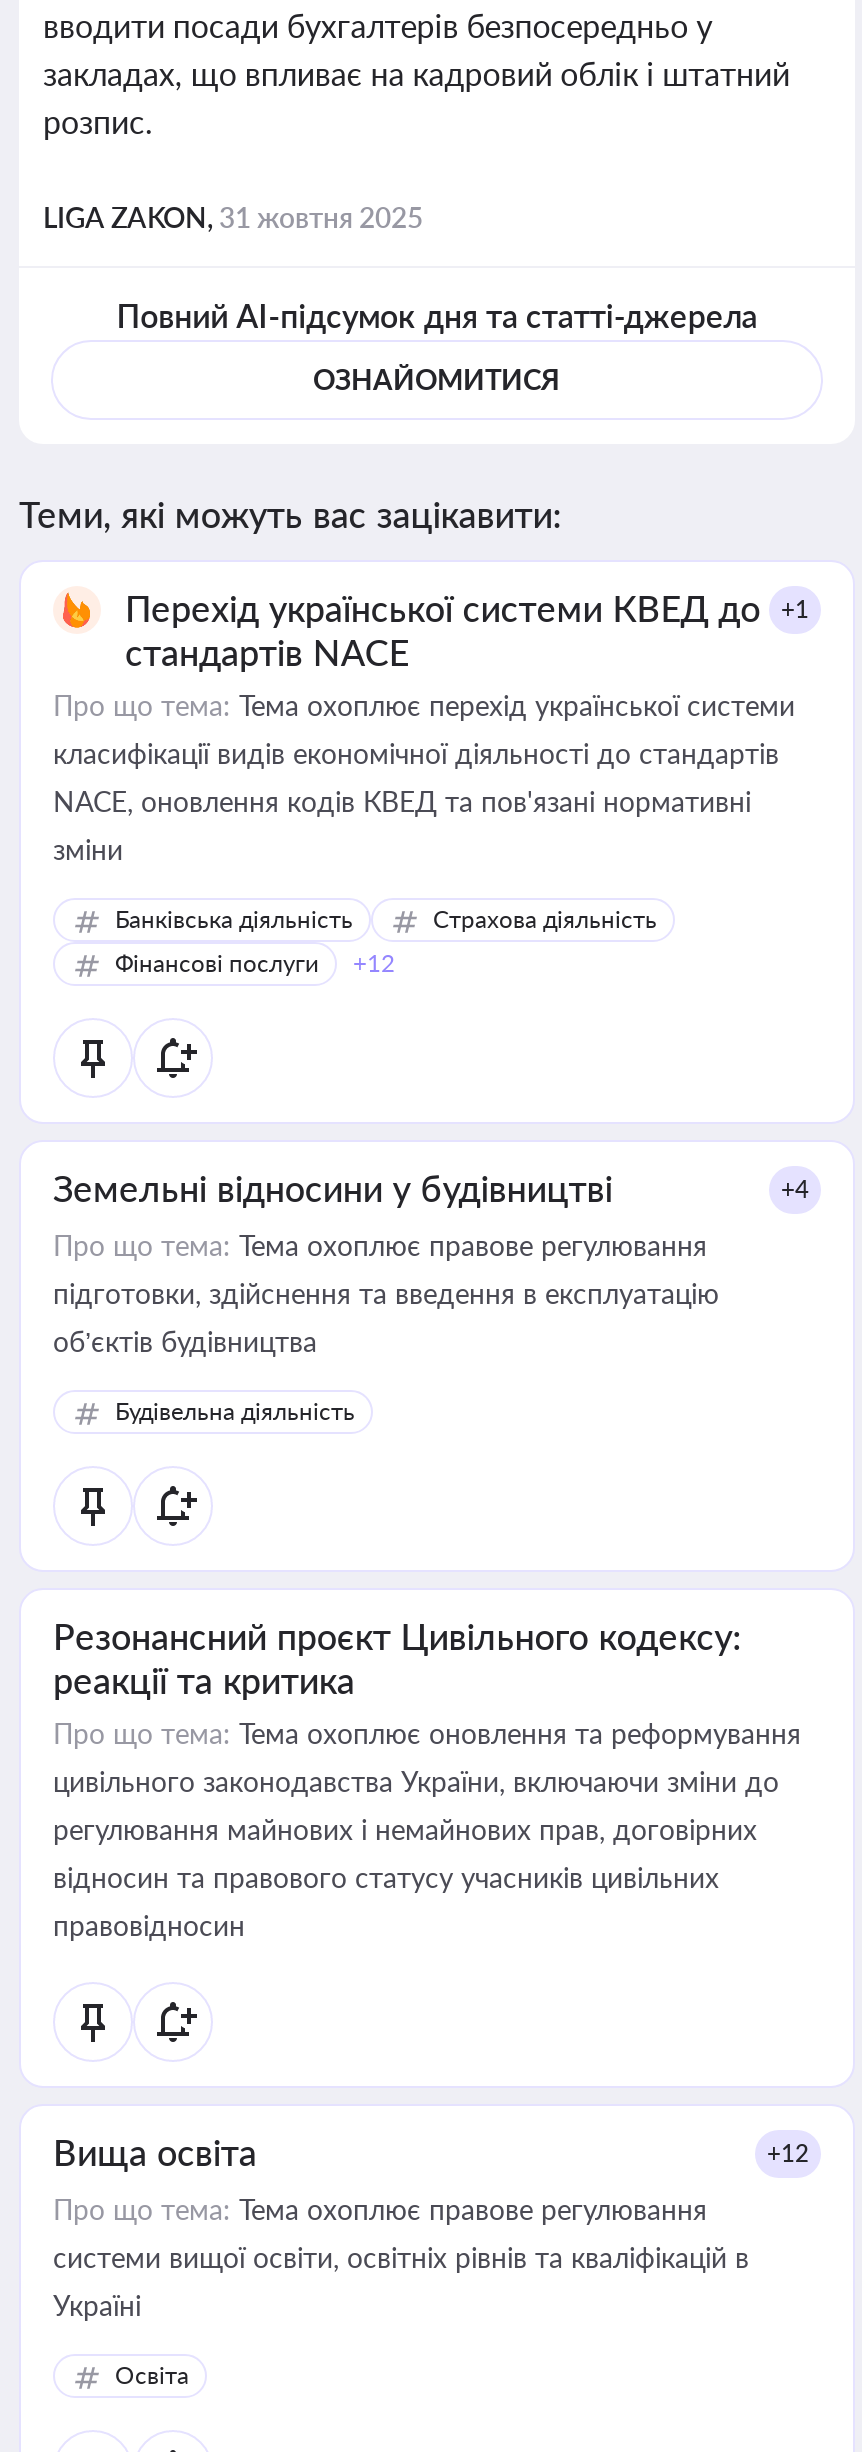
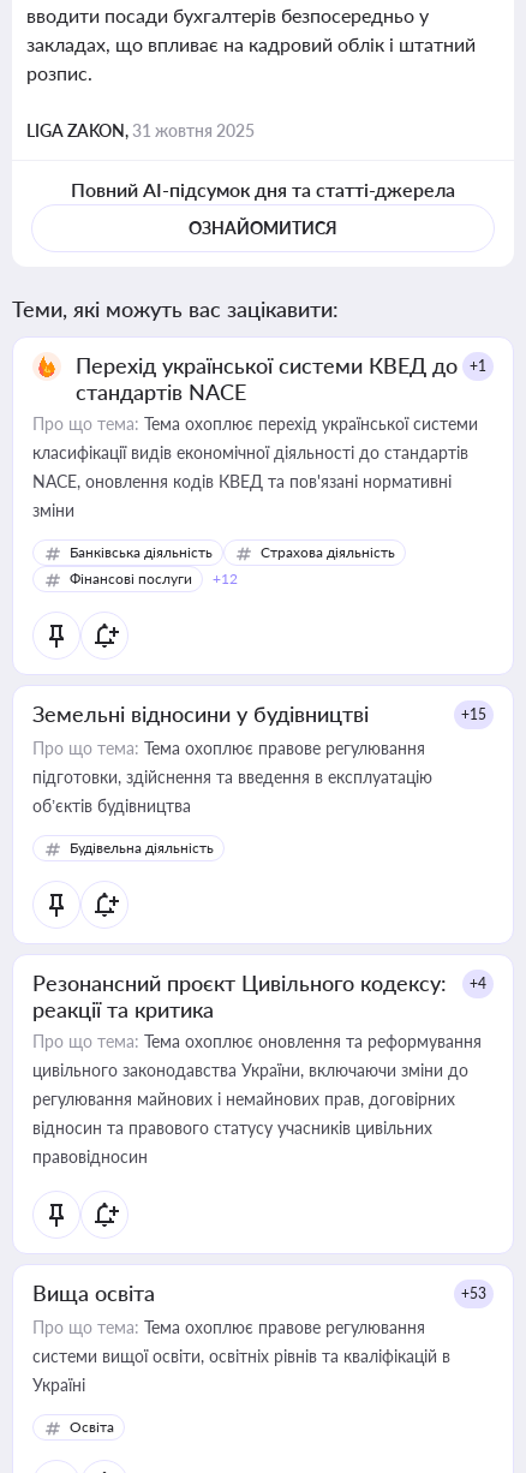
[781,1174,809,1204] +4 -> [461,705,486,723] +15
none -> [470,974,486,992] +4
[767,2138,809,2168] +12 -> [461,1284,486,1302] +53

